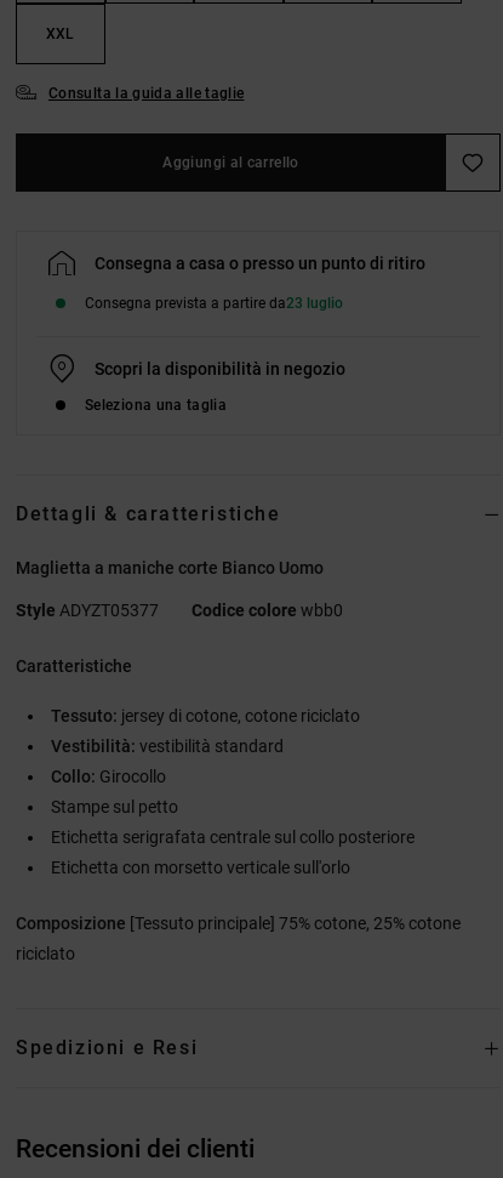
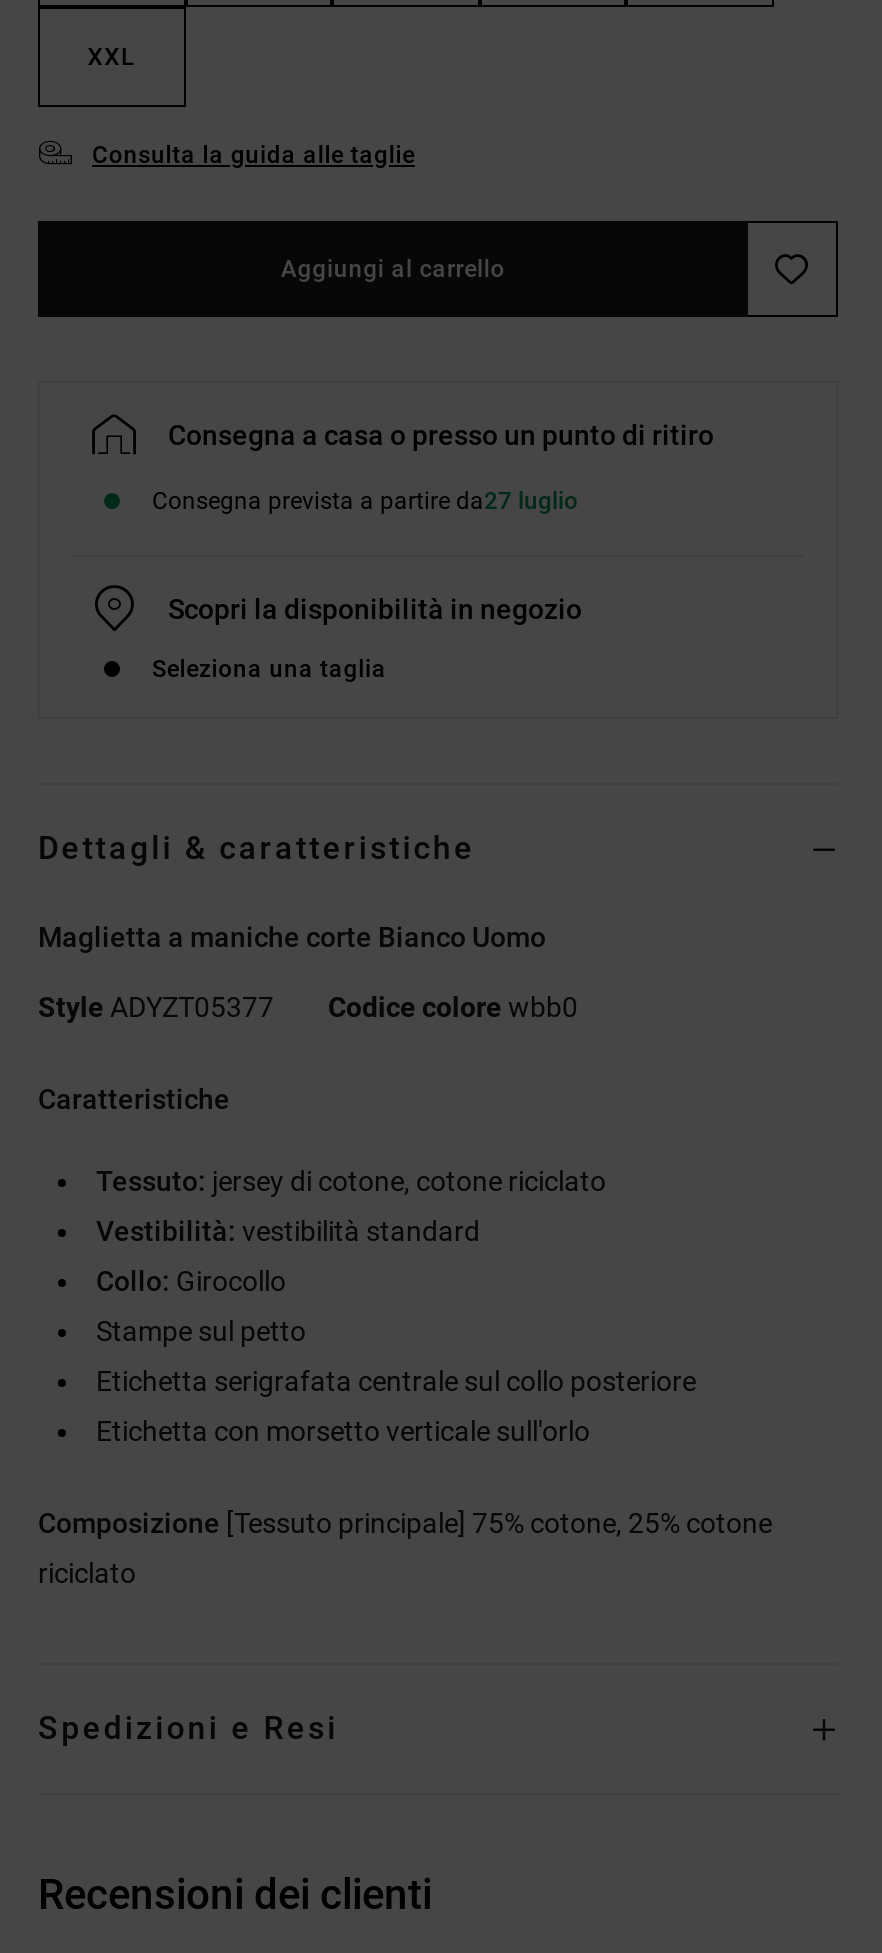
[85,294,343,311] Consegna prevista a partire da23 luglio -> [152,486,578,514] Consegna prevista a partire da27 luglio

